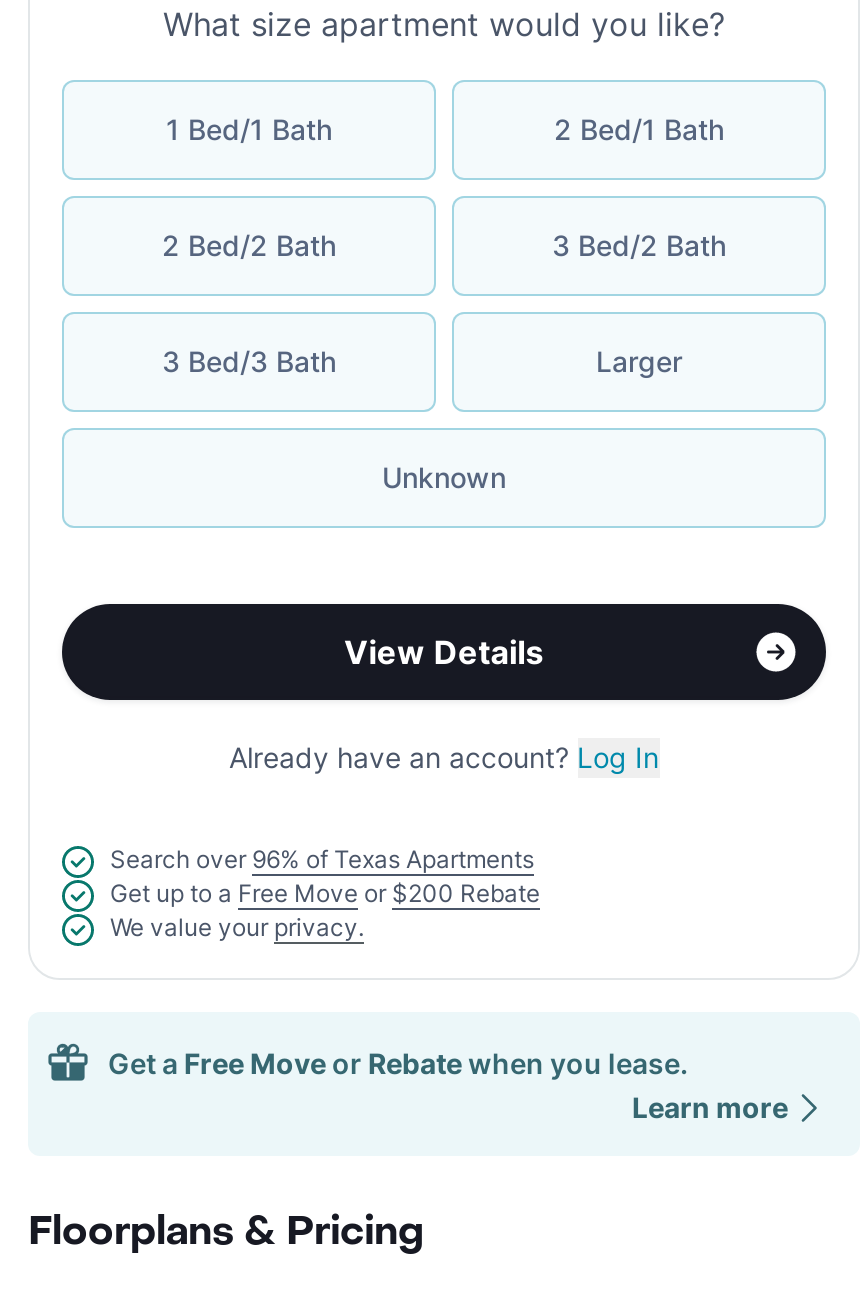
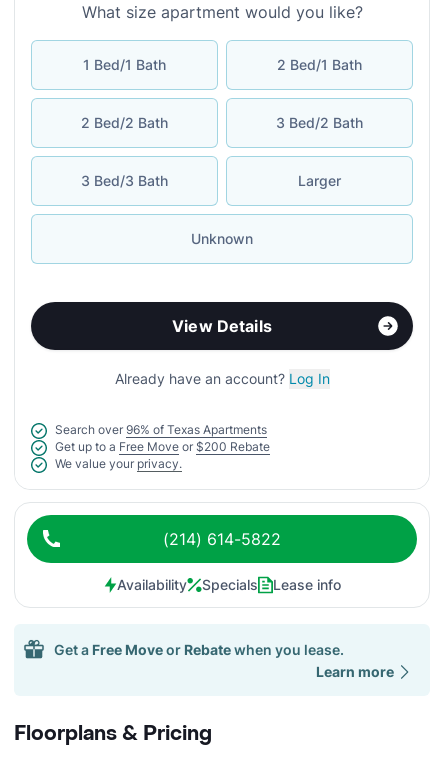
none -> [116,528,340,592] (214) 614-5822 | Availability | Specials | Lease info

